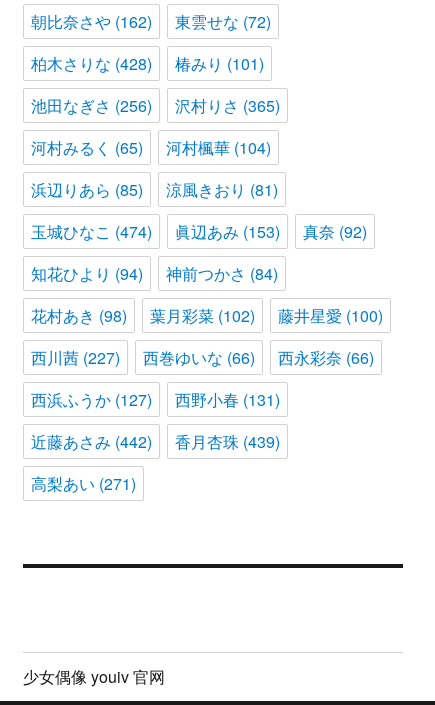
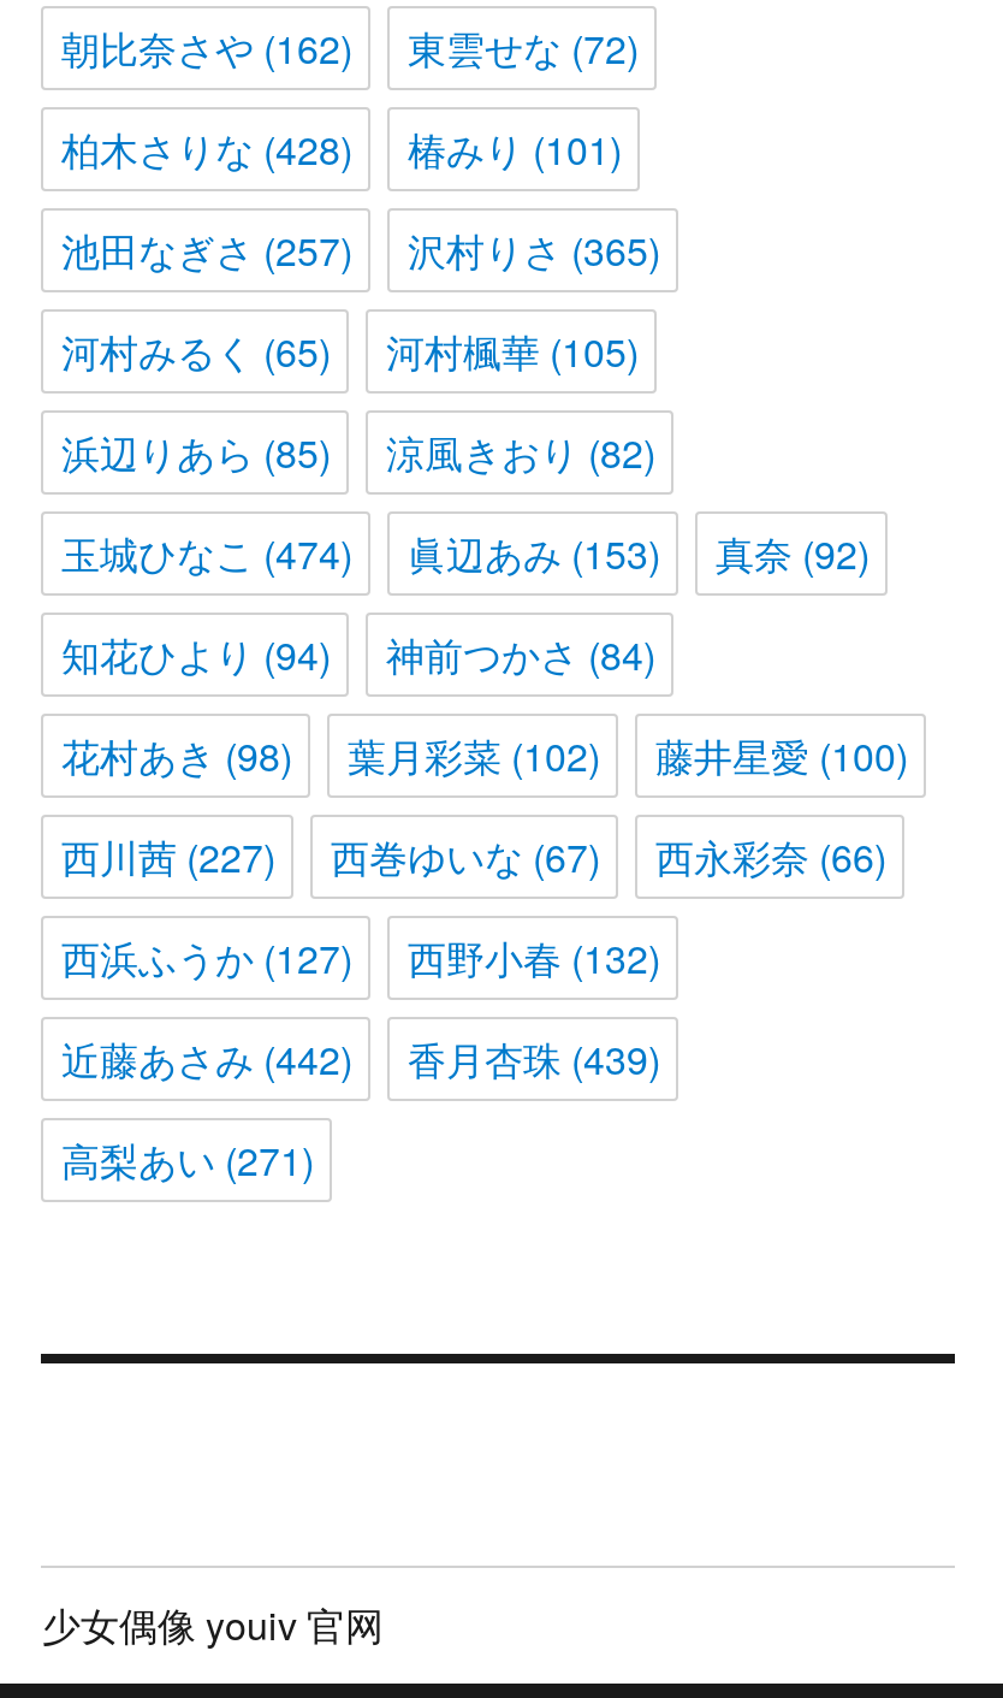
[31,94,280,117] 池田なぎさ(256) 沢村りさ(365) -> [61,222,660,278] 池田なぎさ(257) 沢村りさ(365)
[31,136,271,159] 河村みるく(65) 河村楓華(104) -> [61,323,639,379] 河村みるく(65) 河村楓華(105)
[31,178,278,201] 浜辺りあら(85) 涼風きおり(81) -> [61,425,655,480] 浜辺りあら(85) 涼風きおり(82)
[31,346,374,369] 西川茜(227) 西巻ゆいな(66) 西永彩奈(66) -> [61,829,886,884] 西川茜(227) 西巻ゆいな(67) 西永彩奈(66)
[31,388,280,411] 西浜ふうか(127) 西野小春(131) -> [61,930,660,985] 西浜ふうか(127) 西野小春(132)

